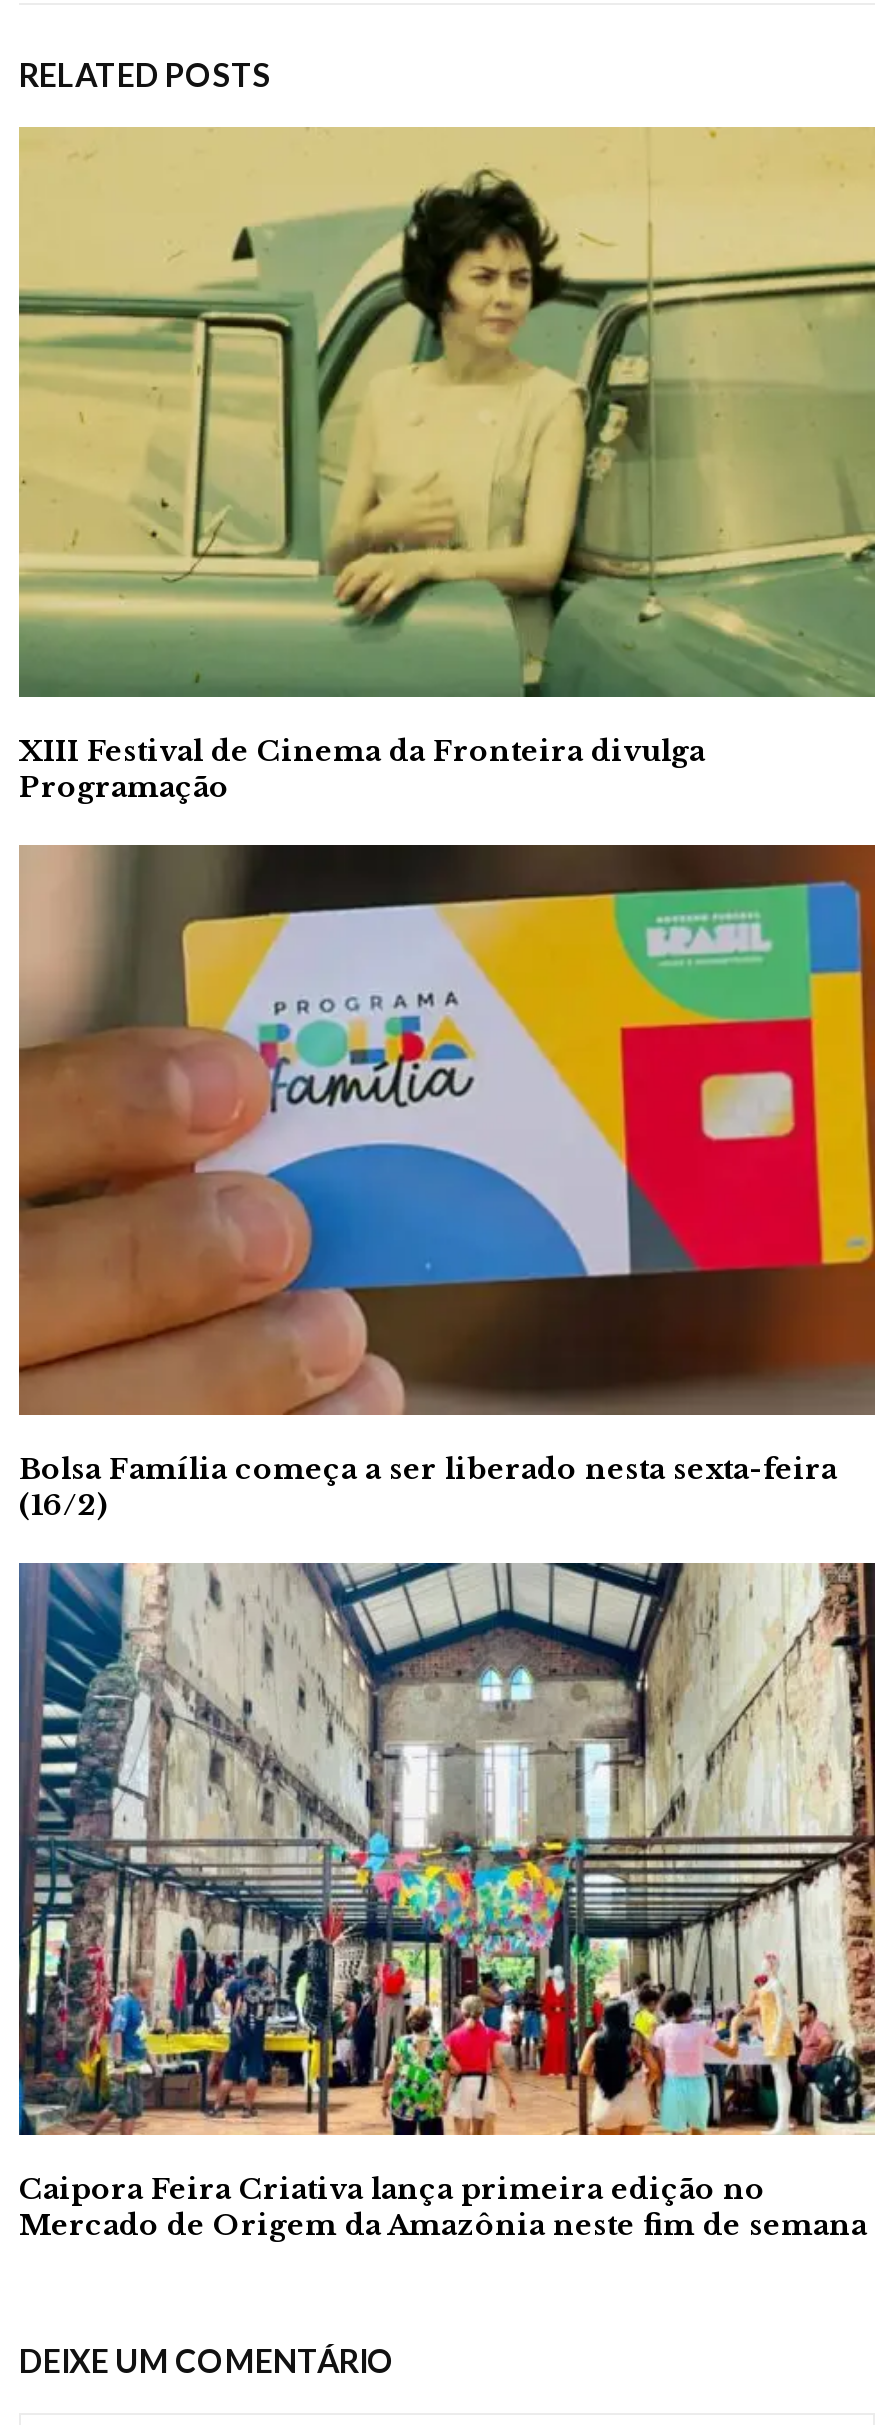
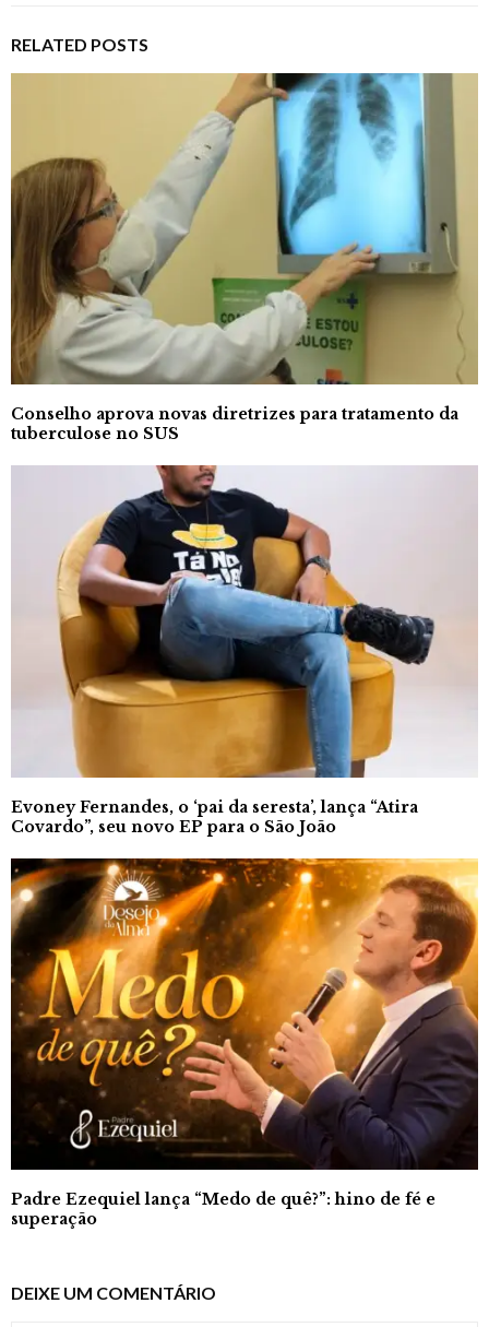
[17,126,877,805] [image] | XIII Festival de Cinema da Fronteira divulga | Programação -> [10,72,478,444] [image] | Conselho aprova novas diretrizes para tratamento da | tuberculose no SUS
[17,842,877,1523] [image] | Bolsa Família começa a ser liberado nesta sexta-feira | (16/2) -> [11,464,478,836] [image] | Evoney Fernandes, o ‘pai da seresta’, lança “Atira | Covardo”, seu novo EP para o São João
[17,1560,877,2242] [image] | Caipora Feira Criativa lança primeira edição no | Mercado de Origem da Amazônia neste fim de semana -> [10,857,479,1229] [image] | Padre Ezequiel lança “Medo de quê?”: hino de fé e | superação

